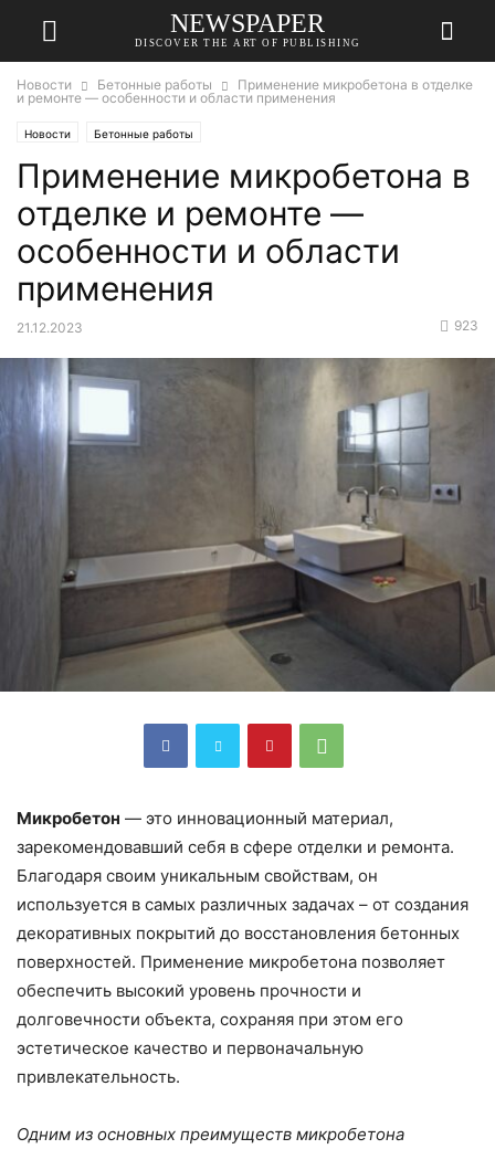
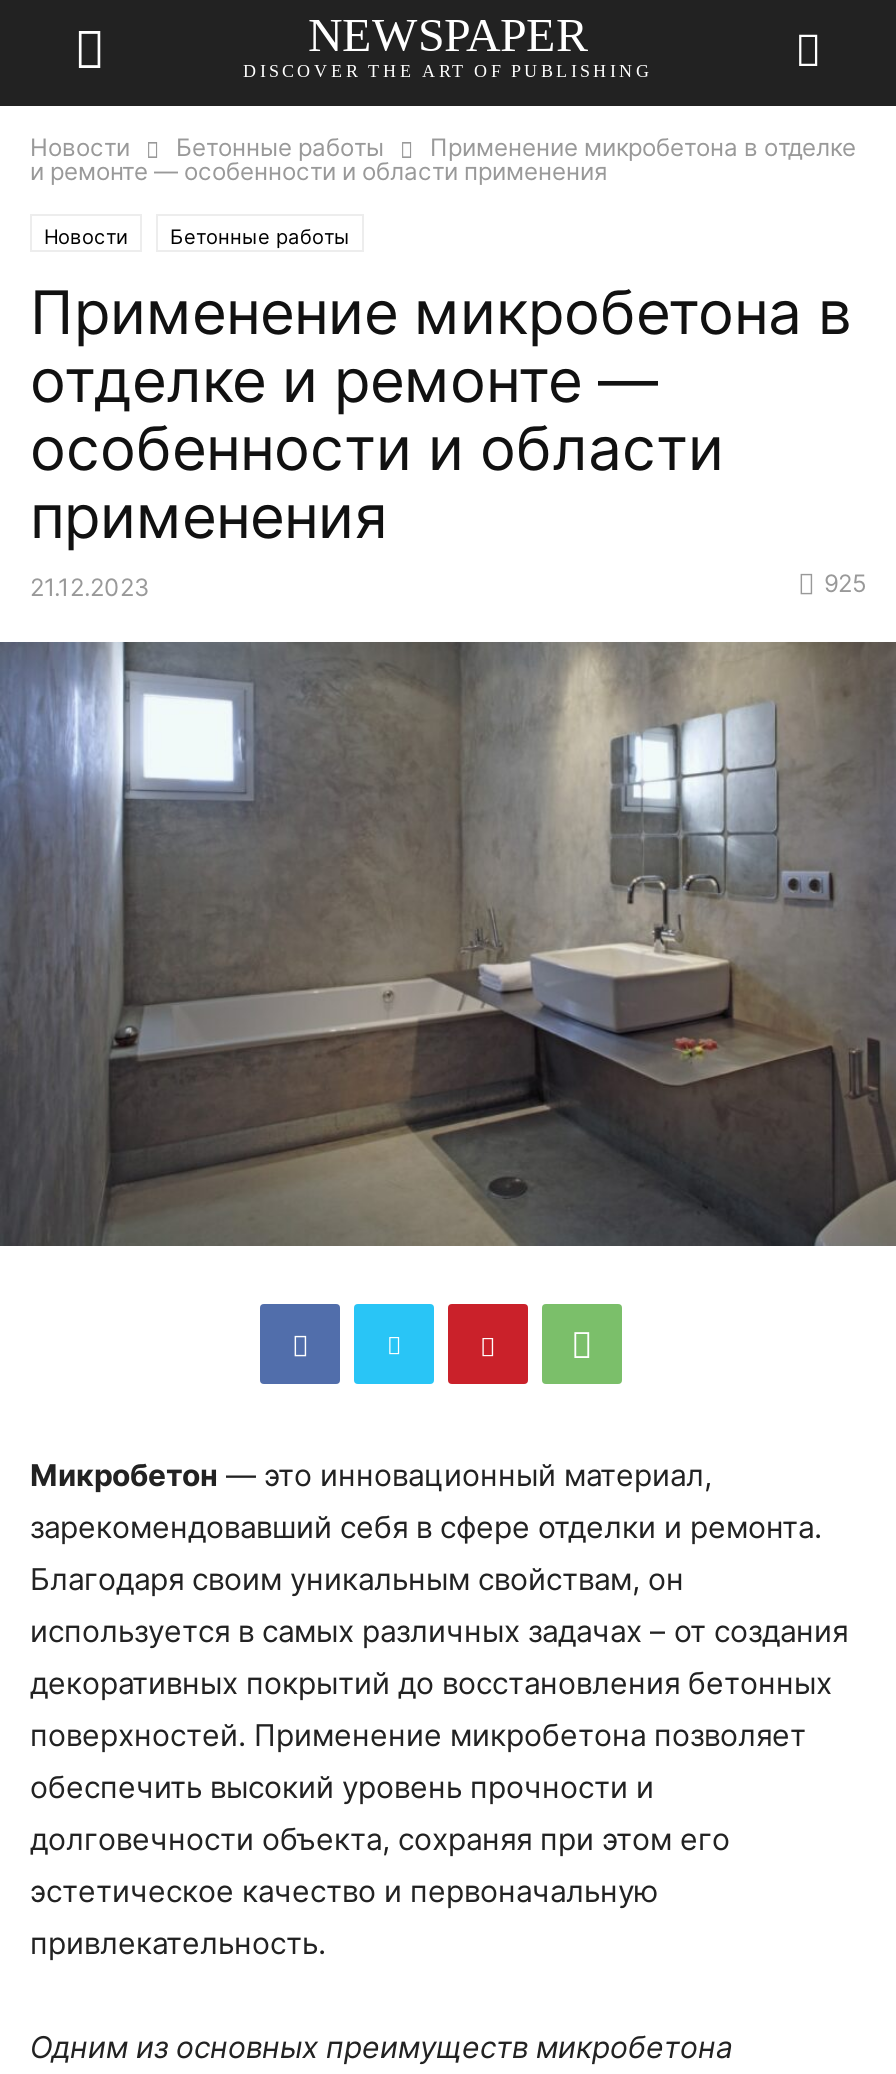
[454,317,478,334] 923 -> [824,568,866,598] 925

